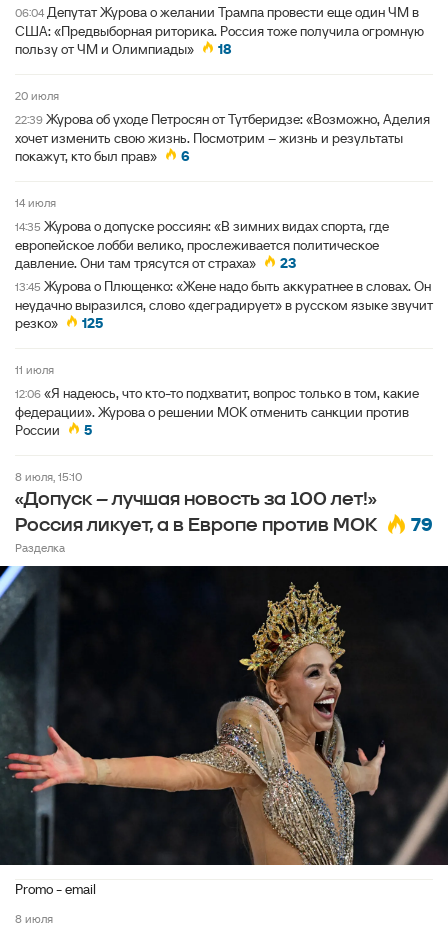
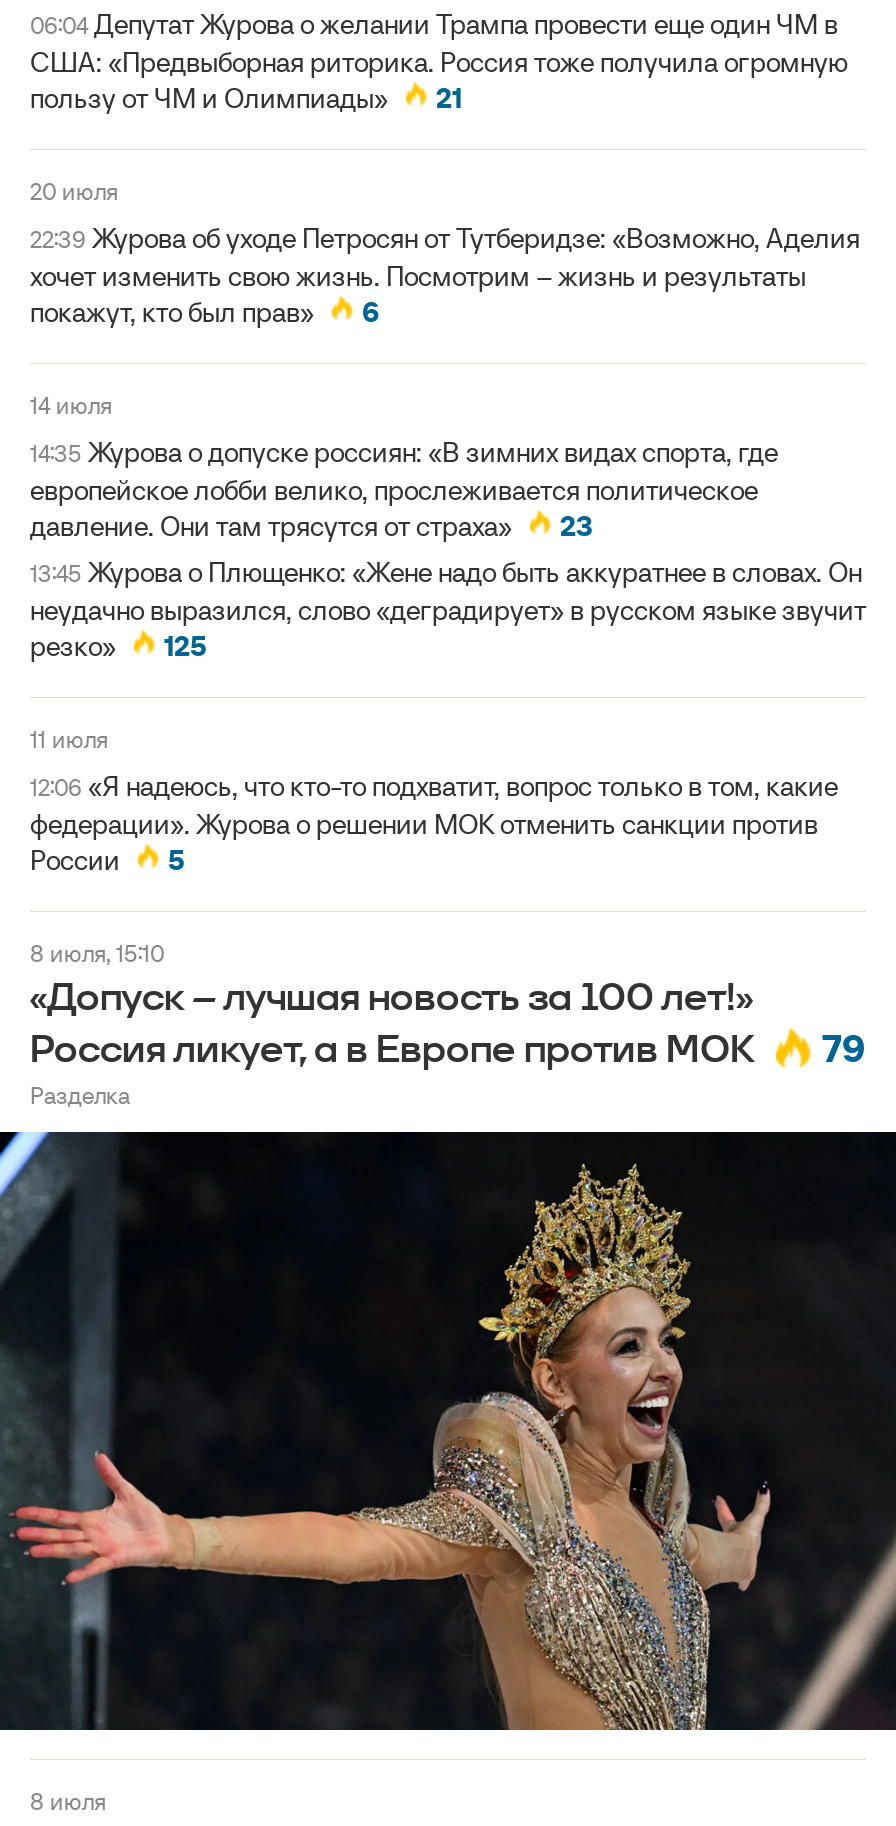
[15,40,232,58] пользу от ЧМ и Олимпиады» 18 -> [30,80,462,116] пользу от ЧМ и Олимпиады» 21
[15,880,96,898] Promo - email -> none

